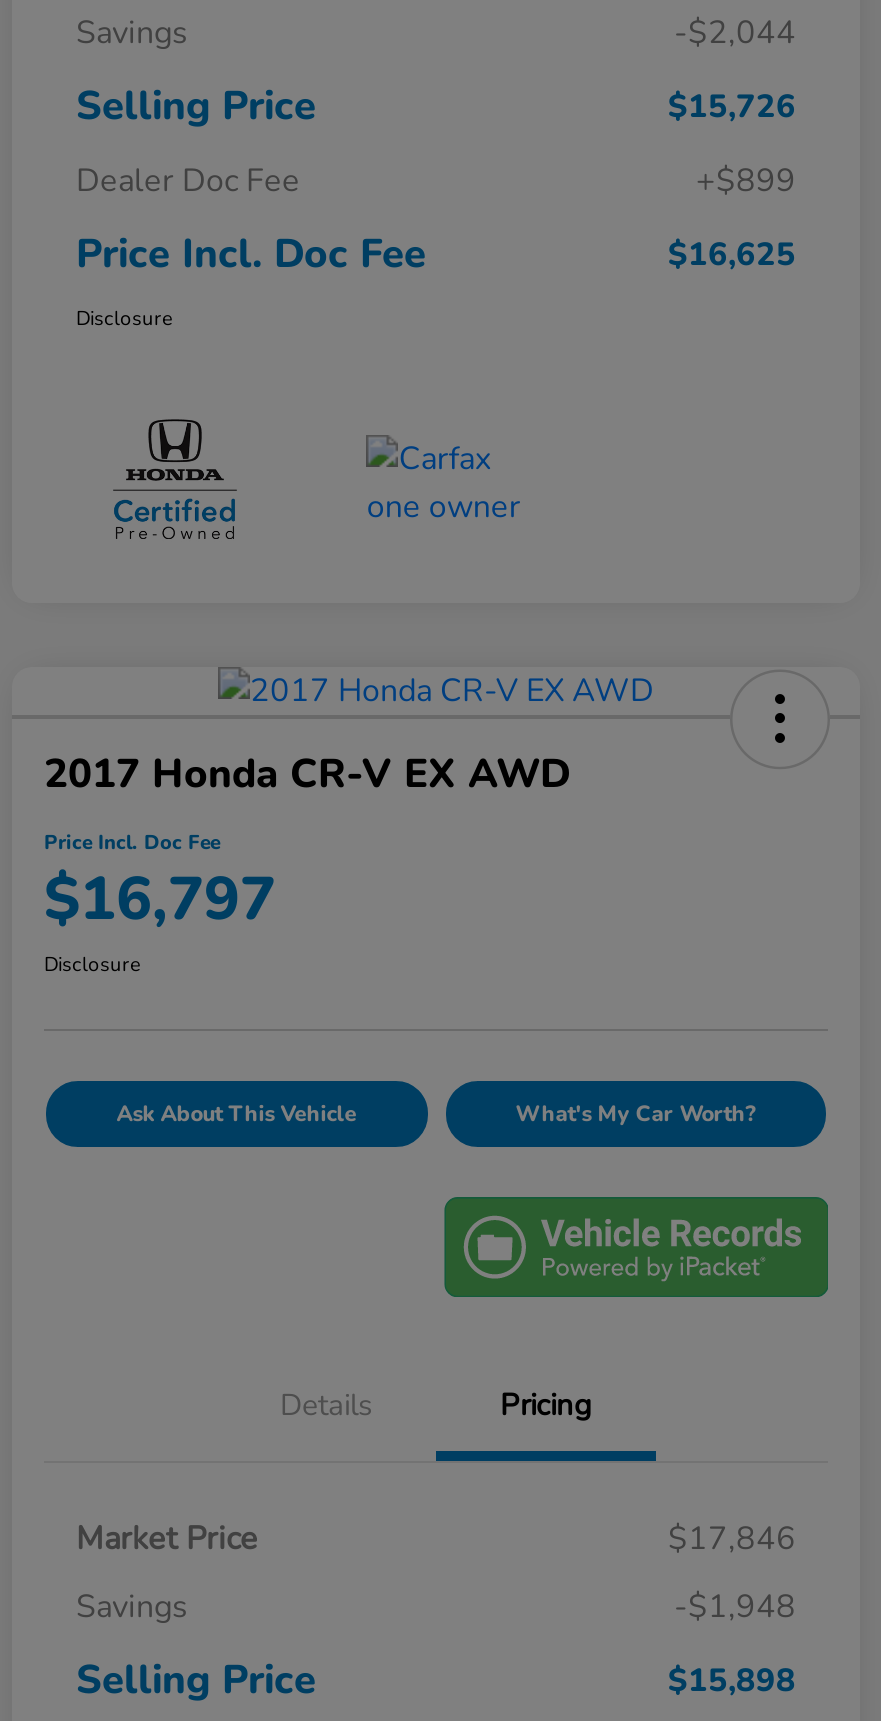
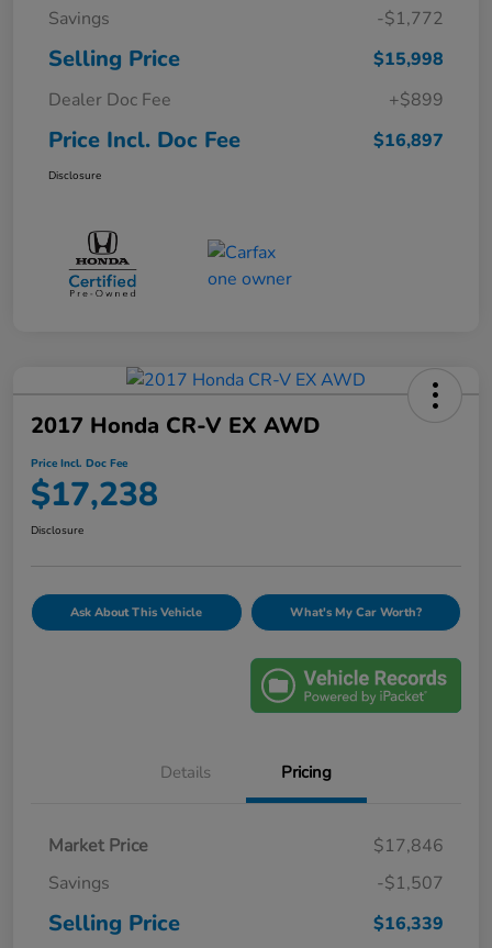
[674,11,796,55] -$2,044 -> [377,7,444,31] -$1,772
[668,85,796,129] $15,726 -> [373,47,444,71] $15,998
[668,233,796,277] $16,625 -> [373,129,444,153] $16,897
[44,860,276,942] $16,797 -> [31,473,158,518] $17,238
[674,1585,796,1629] -$1,948 -> [377,871,444,895] -$1,507
[668,1659,796,1703] $15,898 -> [373,912,444,936] $16,339

